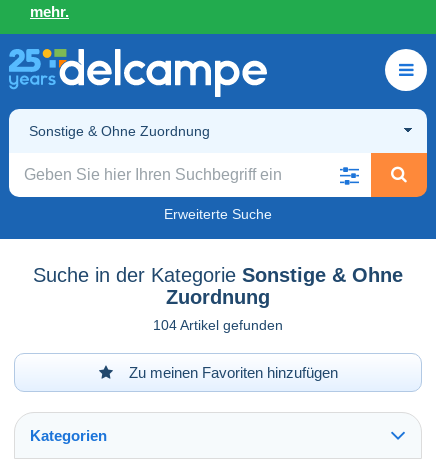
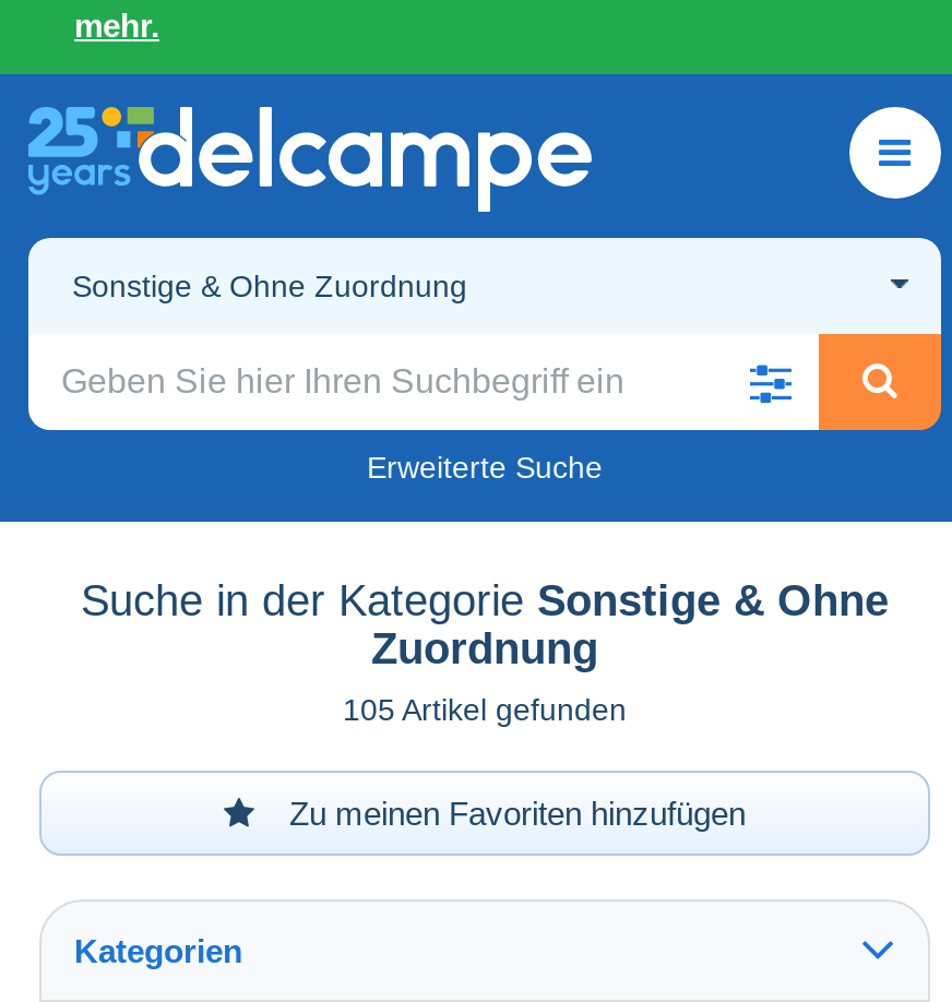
[153,317,283,333] 104 Artikel gefunden -> [343,692,627,727] 105 Artikel gefunden

